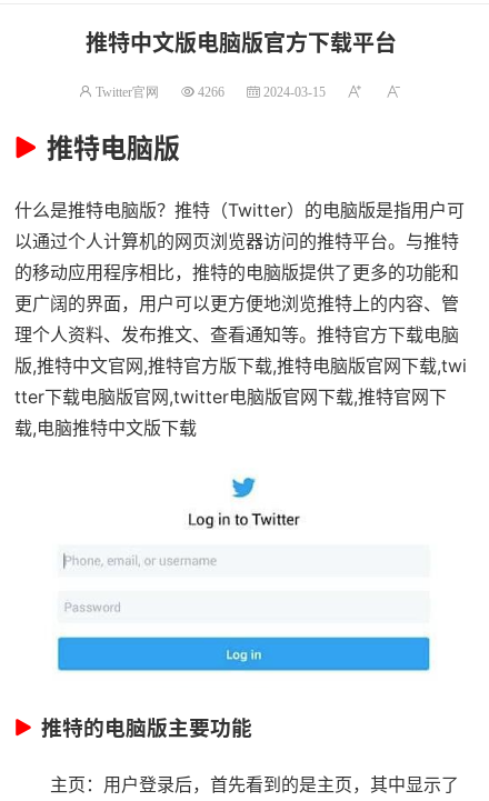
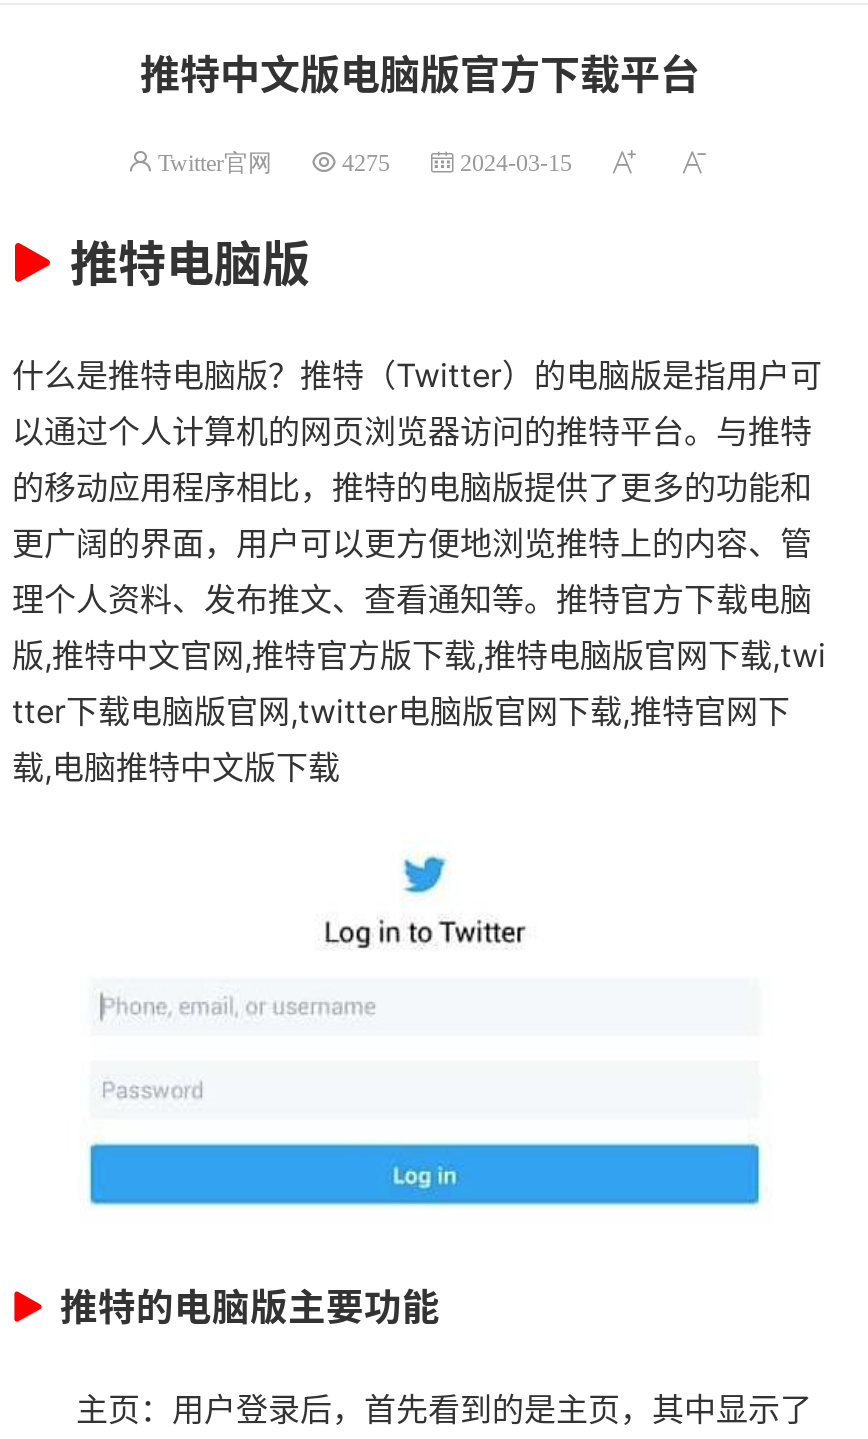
[198,84,224,99] 4266 -> [342,149,390,175] 4275

